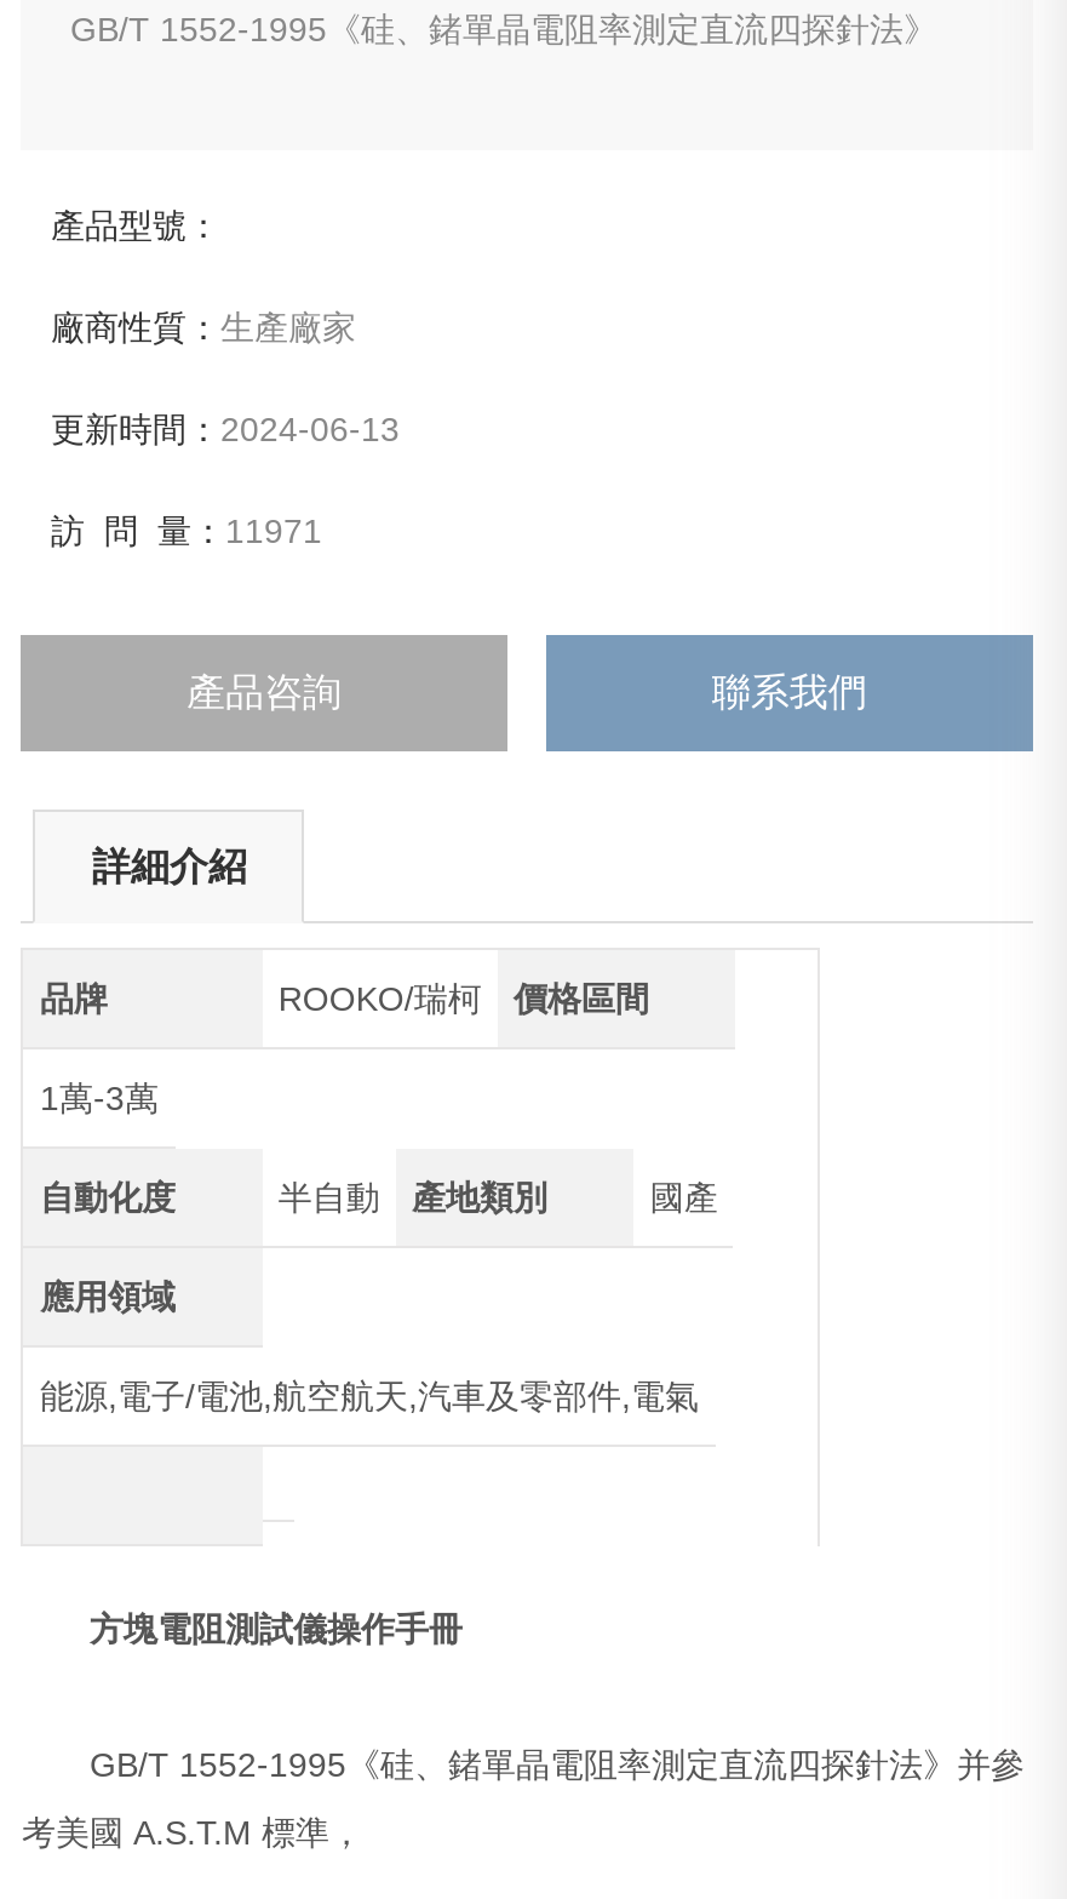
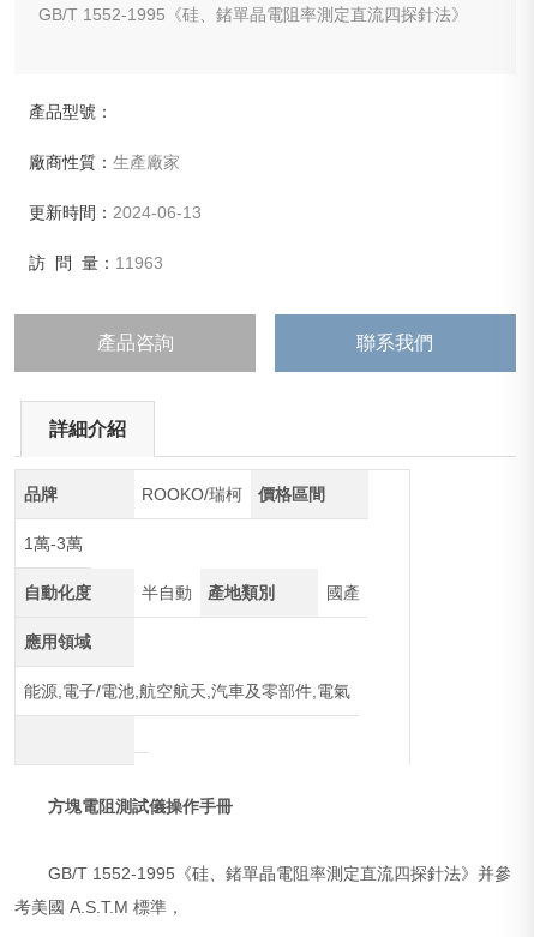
[51,512,322,551] 訪 問 量：11971 -> [29,253,164,273] 訪 問 量：11963

